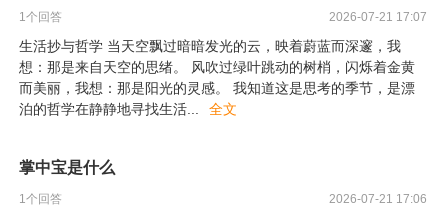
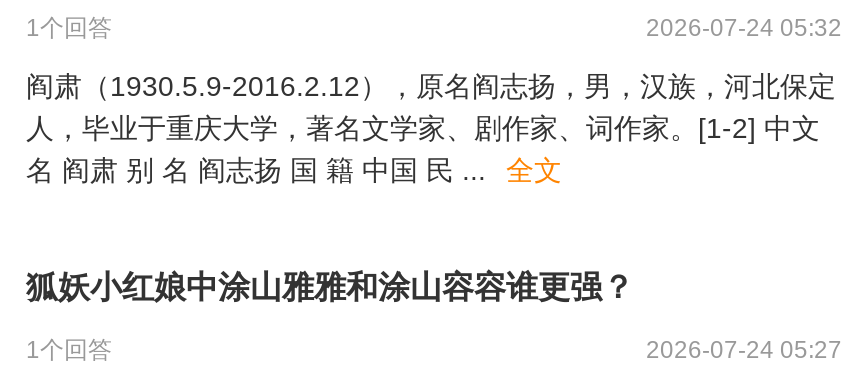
[329,10,427,24] 2026-07-21 17:07 -> [646,14,842,42] 2026-07-24 05:32
[19,38,415,117] 生活抄与哲学 当天空飘过暗暗发光的云，映着蔚蓝而深邃，我 | 想：那是来自天空的思绪。 风吹过绿叶跳动的树梢，闪烁着金黄 | 而美丽，我想：那是阳光的灵感。 我知道这是思考的季节，是漂 | 泊的哲学在静静地寻找生活... -> [26,70,836,186] 阎肃（1930.5.9-2016.2.12），原名阎志扬，男，汉族，河北保定 | 人，毕业于重庆大学，著名文学家、剧作家、词作家。[1-2] 中文 | 名 阎肃 别 名 阎志扬 国 籍 中国 民...
[19,159,115,176] 掌中宝是什么 -> [26,270,634,304] 狐妖小红娘中涂山雅雅和涂山容容谁更强？
[329,192,427,206] 2026-07-21 17:06 -> [646,336,842,364] 2026-07-24 05:27

